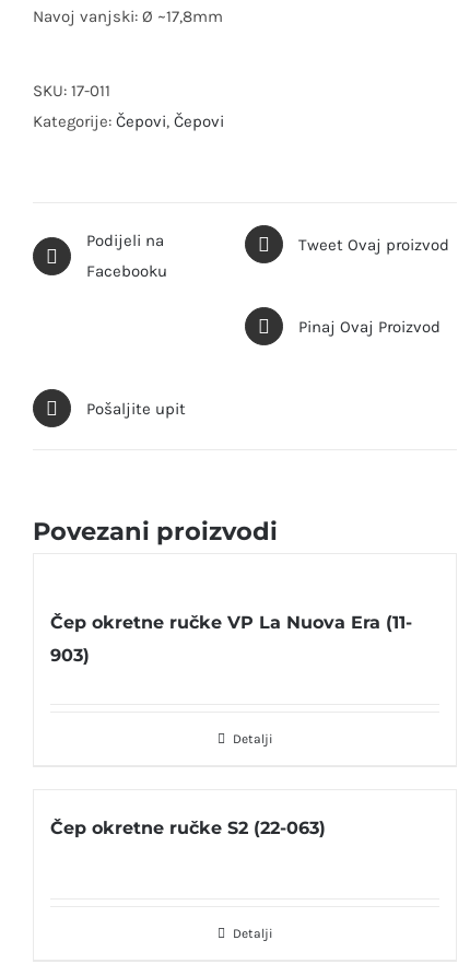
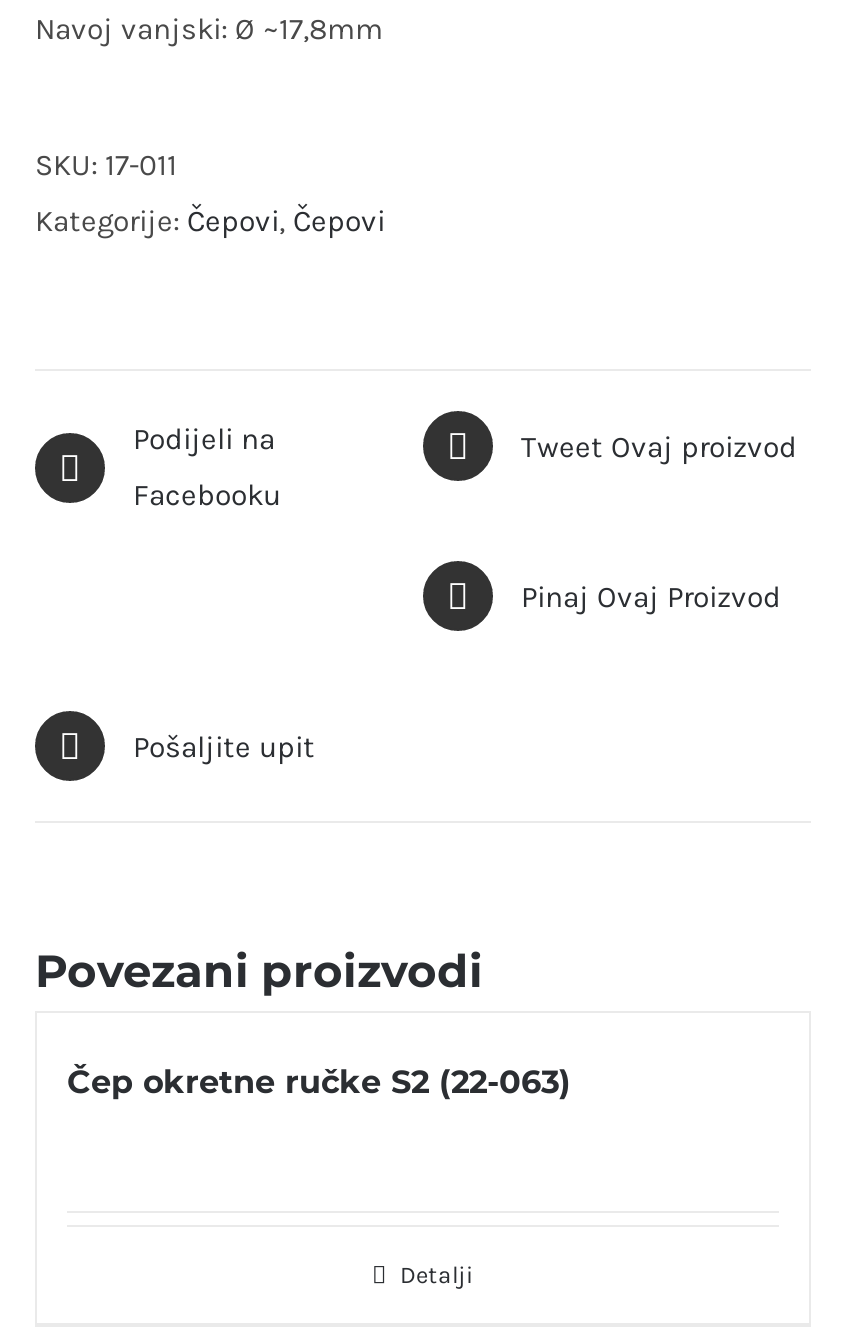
[50,612,412,665] Čep okretne ručke VP La Nuova Era (11- | 903) -> none
[232,731,273,746] Detalji -> none

